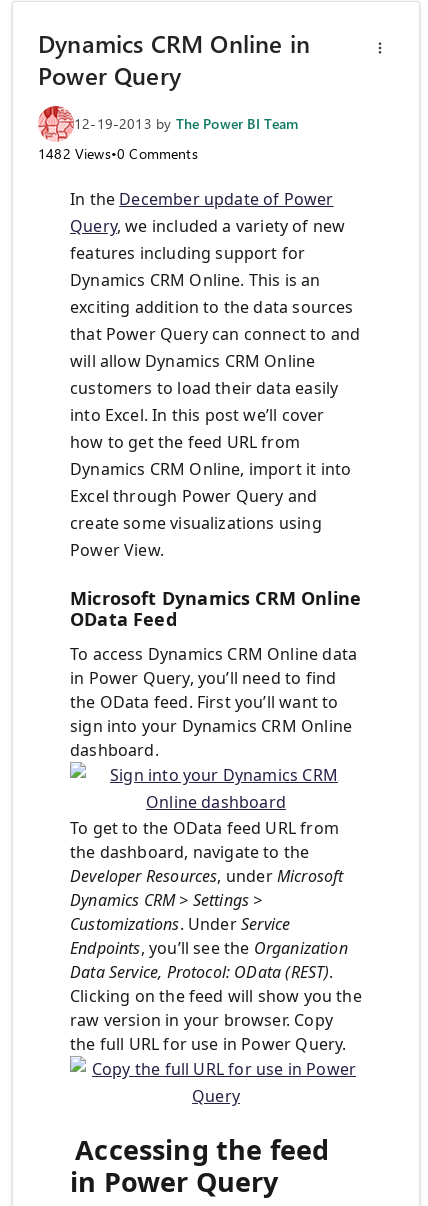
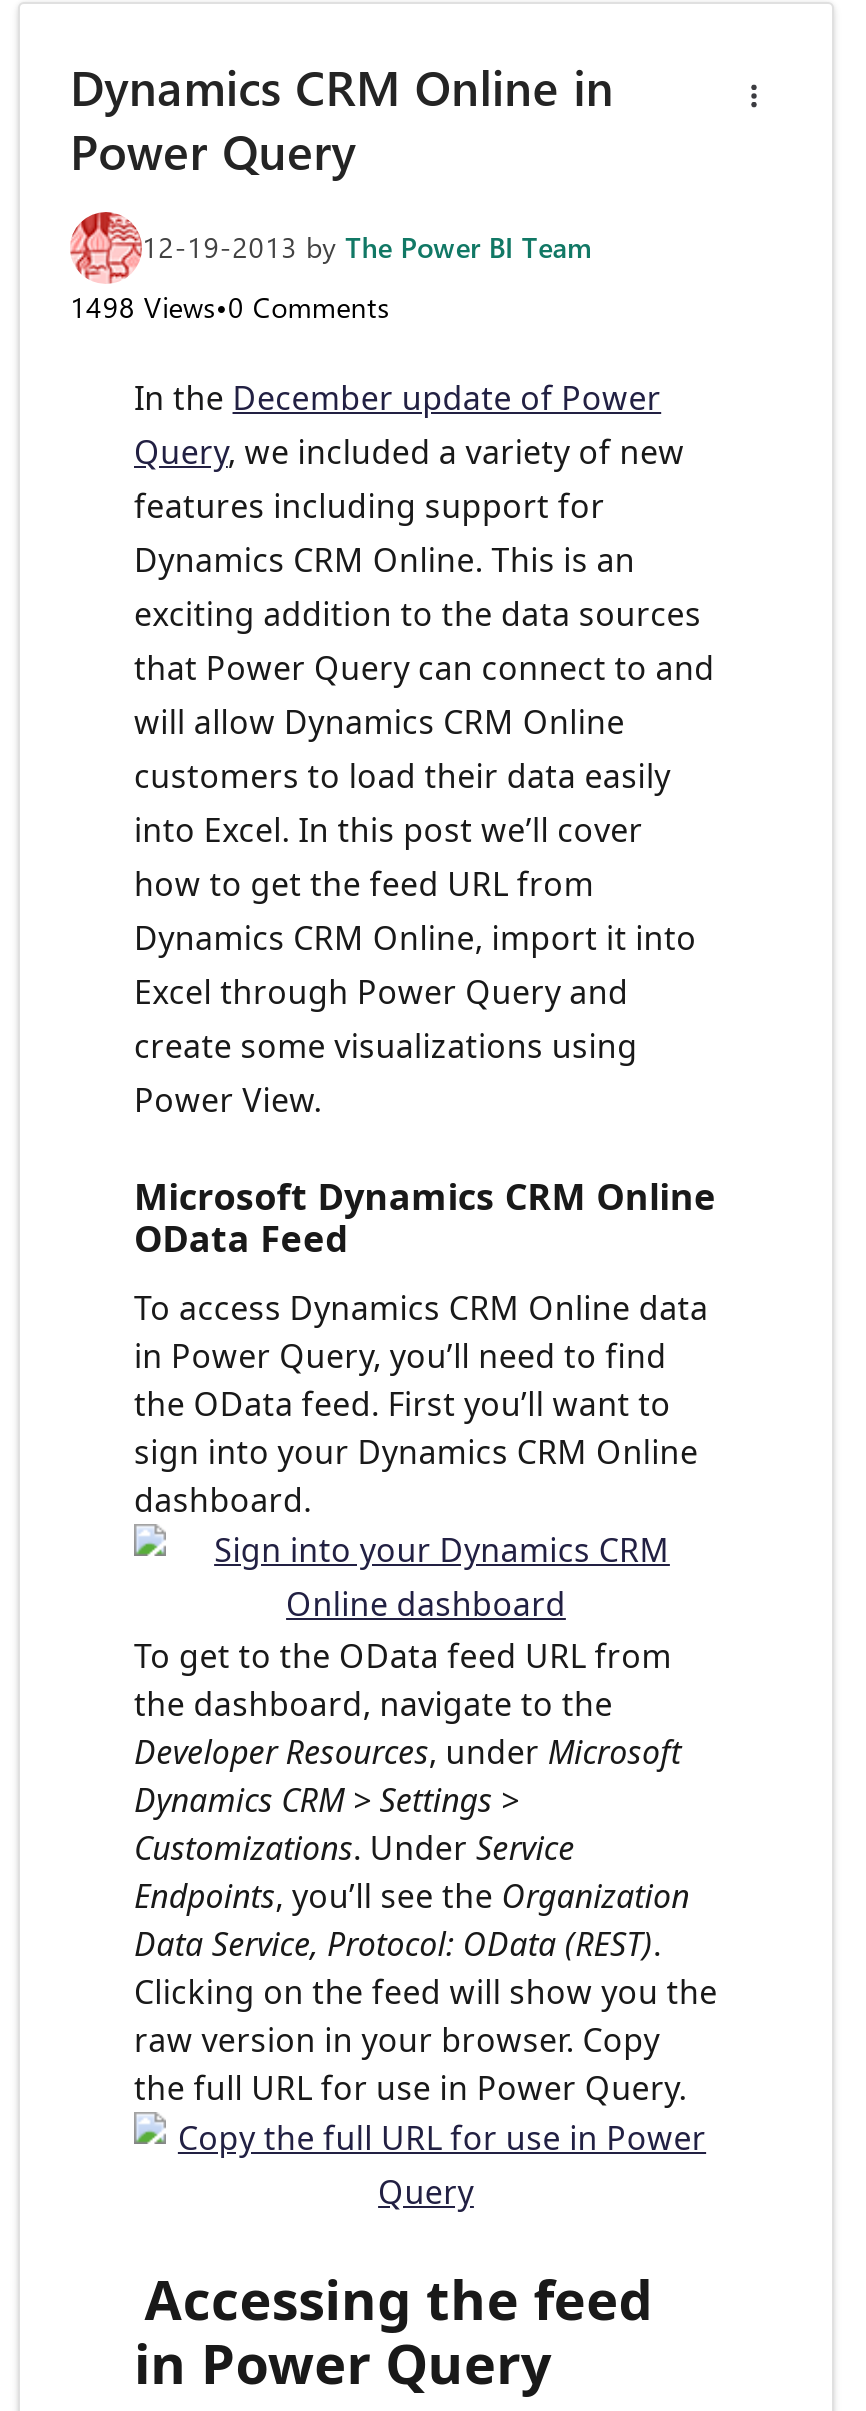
[38,144,198,163] 1482 Views•0 Comments -> [70,289,390,327] 1498 Views•0 Comments

